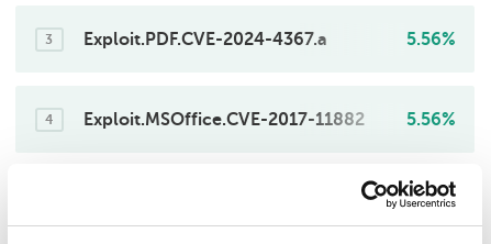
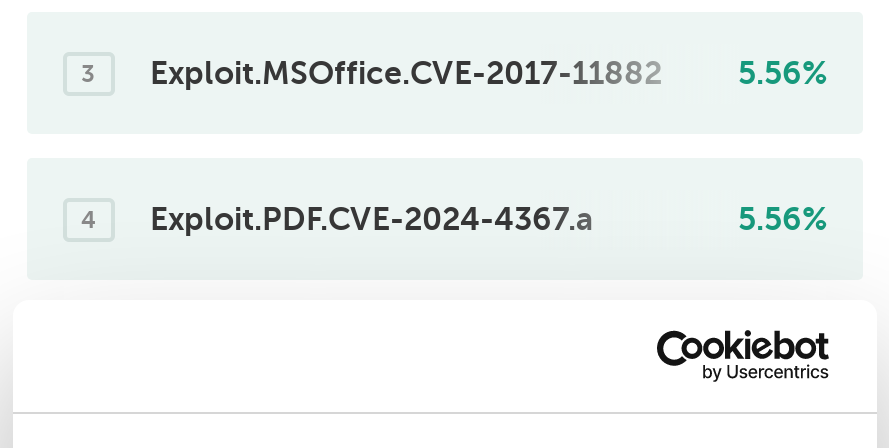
moved [83,29,327,49] -> [150,201,594,237]: Exploit.PDF.CVE-2024-4367.a
moved [83,109,364,129] -> [150,55,662,91]: Exploit.MSOffice.CVE-2017-11882

